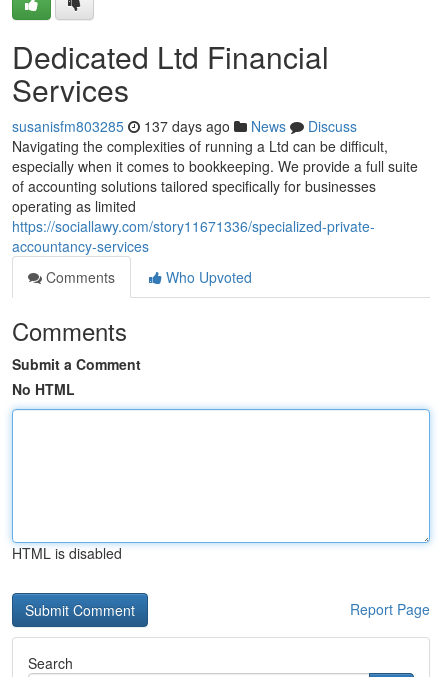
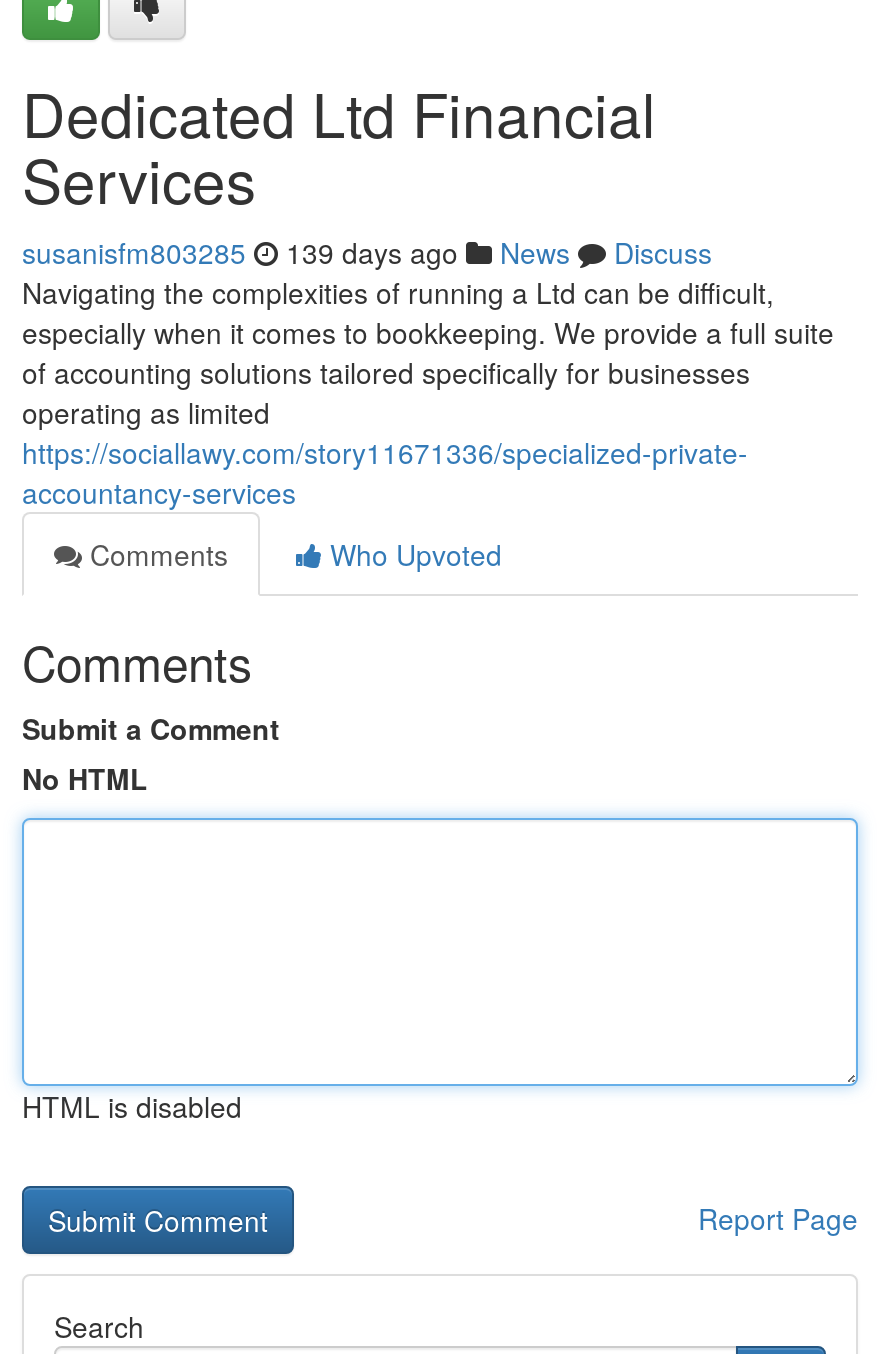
[12,116,357,136] susanisfm803285 137 days ago News Discuss -> [22,232,712,272] susanisfm803285 139 days ago News Discuss

